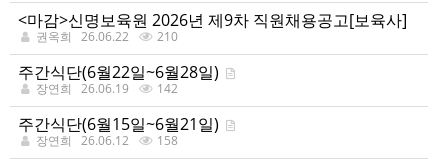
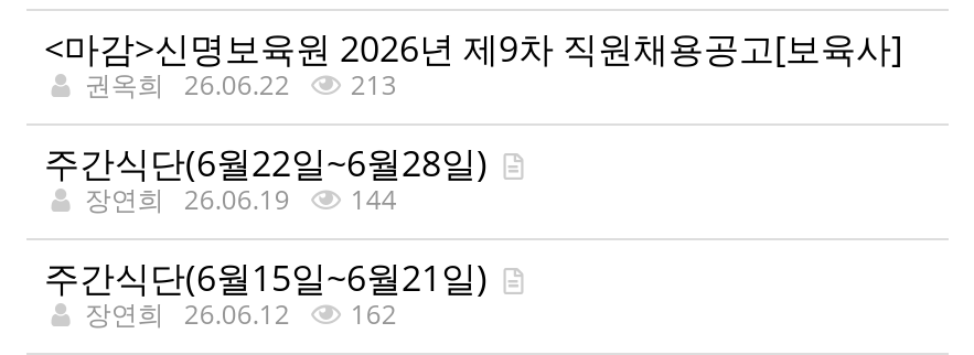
[36,28,178,45] 권옥희 26.06.22 210 -> [85,66,397,104] 권옥희 26.06.22 213
[36,80,178,97] 장연희 26.06.19 142 -> [85,181,397,218] 장연희 26.06.19 144
[36,132,178,149] 장연희 26.06.12 158 -> [85,295,397,333] 장연희 26.06.12 162

